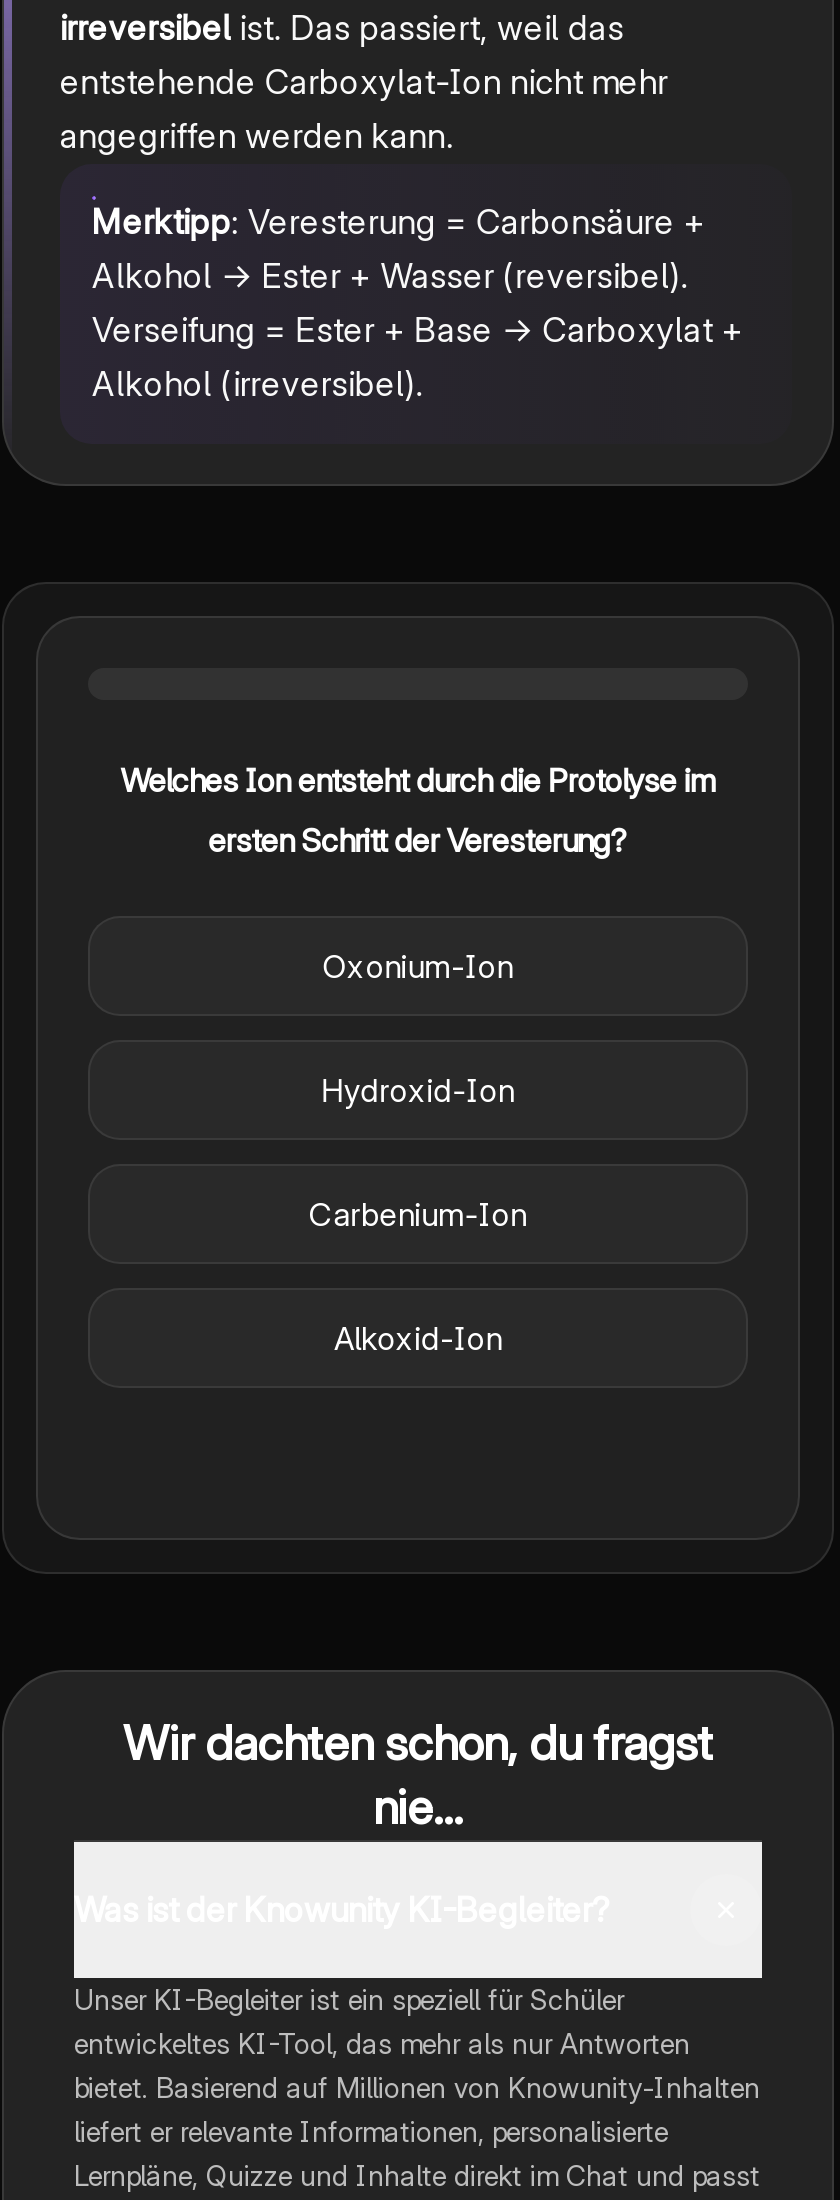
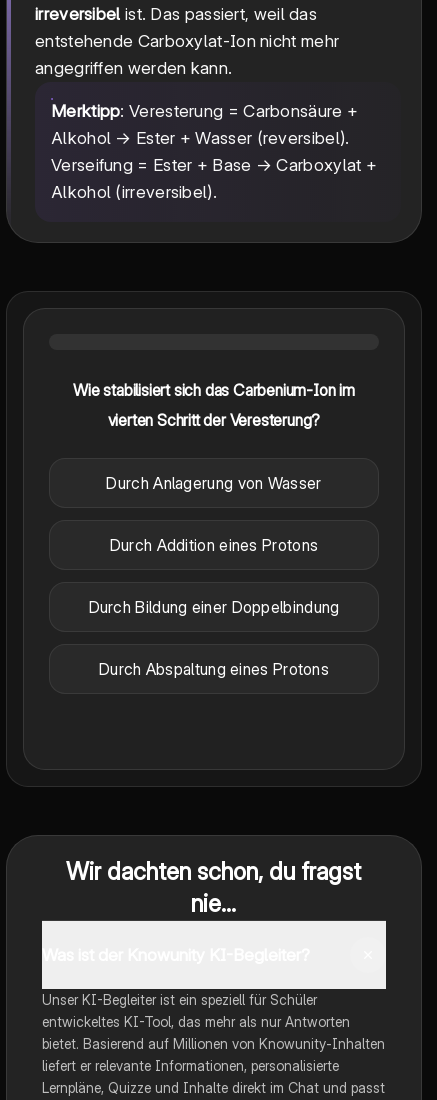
[121,760,715,800] Welches Ion entsteht durch die Protolyse im -> [73,380,355,400] Wie stabilisiert sich das Carbenium-Ion im
[208,820,628,860] ersten Schritt der Veresterung? -> [108,410,320,430] vierten Schritt der Veresterung?
[323,946,513,986] Oxonium-Ion -> [106,473,321,493] Durch Anlagerung von Wasser
[321,1070,515,1110] Hydroxid-Ion -> [110,535,318,555] Durch Addition eines Protons
[309,1194,527,1234] Carbenium-Ion -> [88,597,339,617] Durch Bildung einer Doppelbindung
[334,1318,502,1358] Alkoxid-Ion -> [99,659,329,679] Durch Abspaltung eines Protons

